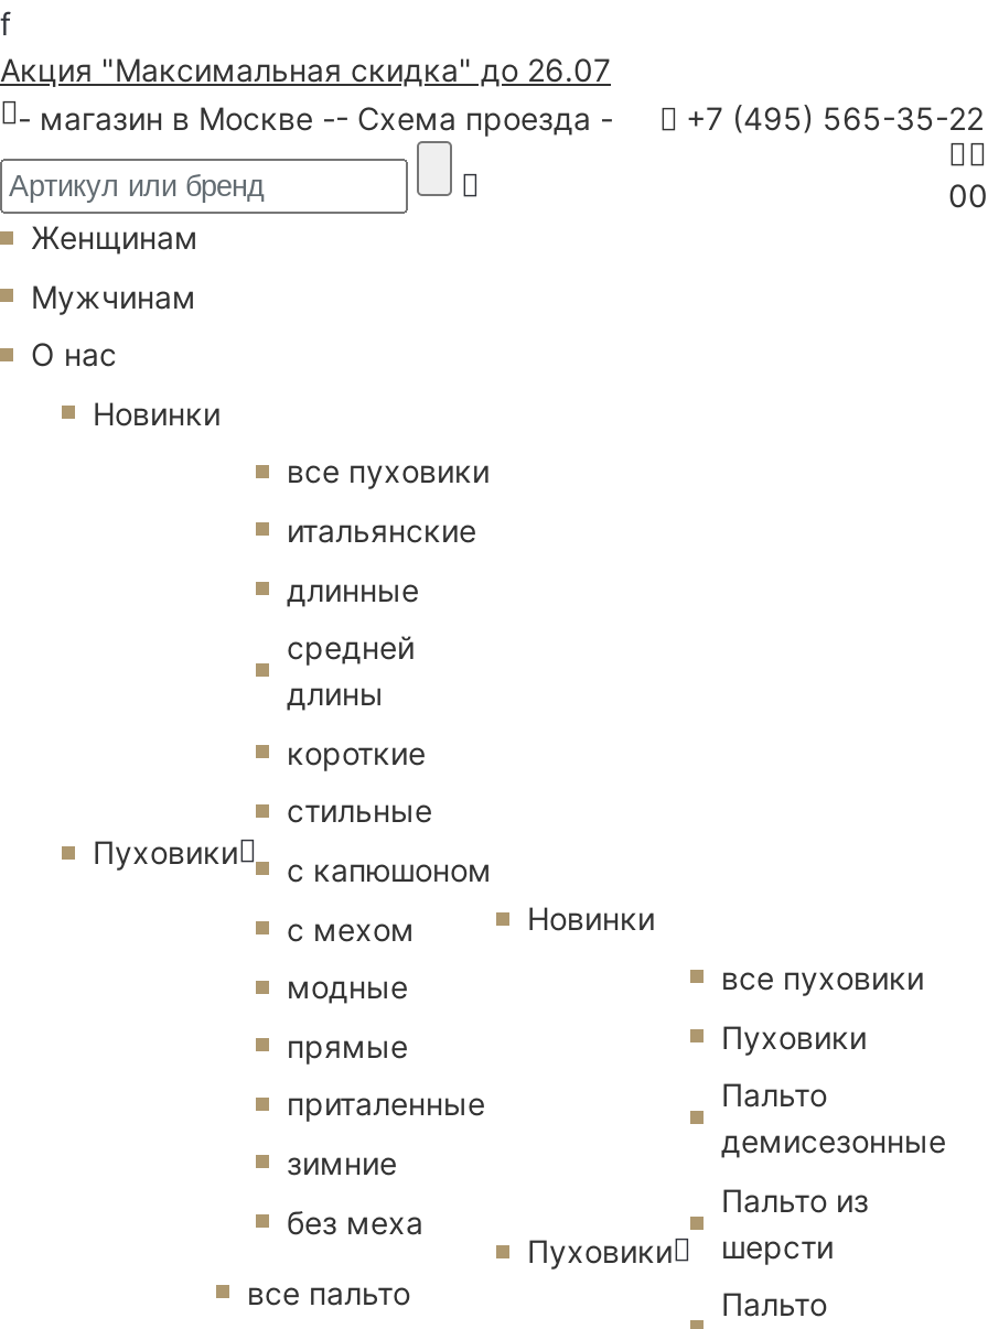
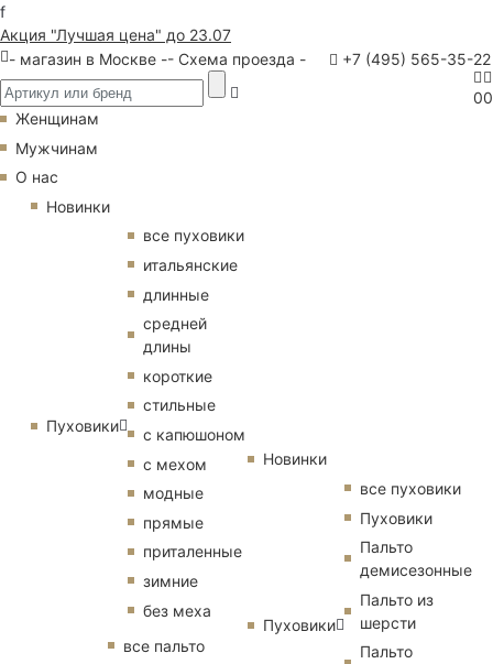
[0,51,611,88] Акция "Максимальная скидка" до 26.07 -> [0,25,231,44] Акция "Лучшая цена" до 23.07

